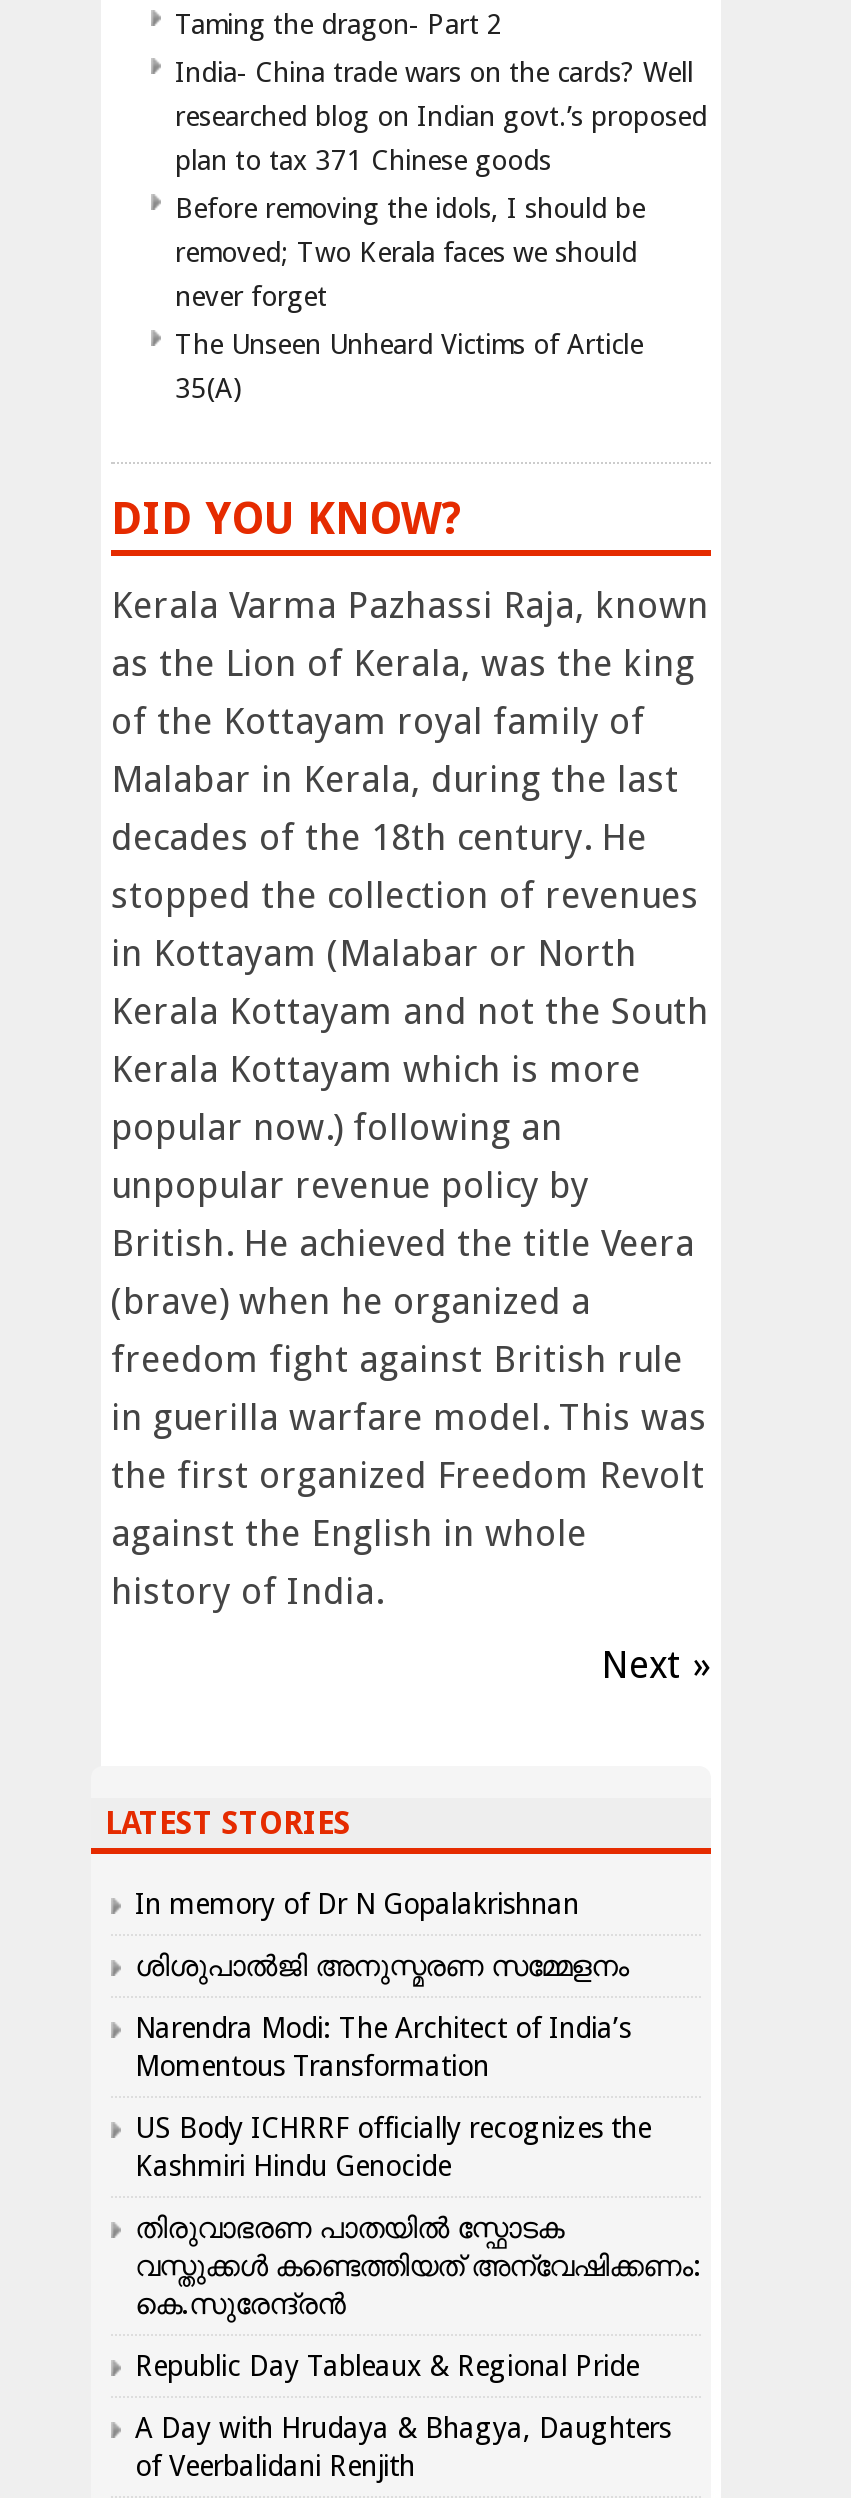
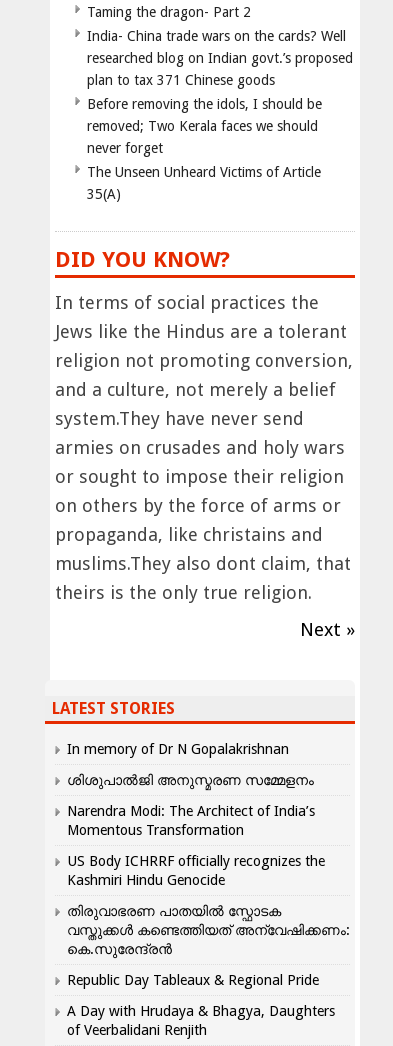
[111,585,709,1613] Kerala Varma Pazhassi Raja, known | as the Lion of Kerala, was the king | of the Kottayam royal family of | Malabar in Kerala, during the last | decades of the 18th century. He | stopped the collection of revenues | in Kottayam (Malabar or North | Kerala Kottayam and not the South | Kerala Kottayam which is more | popular now.) following an | unpopular revenue policy by | British. He achieved the title Veera | (brave) when he organized a | freedom fight against British rule | in guerilla warfare model. This was | the first organized Freedom Revolt | against the English in whole | history of India. -> [55,292,353,603] In terms of social practices the | Jews like the Hindus are a tolerant | religion not promoting conversion, | and a culture, not merely a belief | system.They have never send | armies on crusades and holy wars | or sought to impose their religion | on others by the force of arms or | propaganda, like christains and | muslims.They also dont claim, that | theirs is the only true religion.

